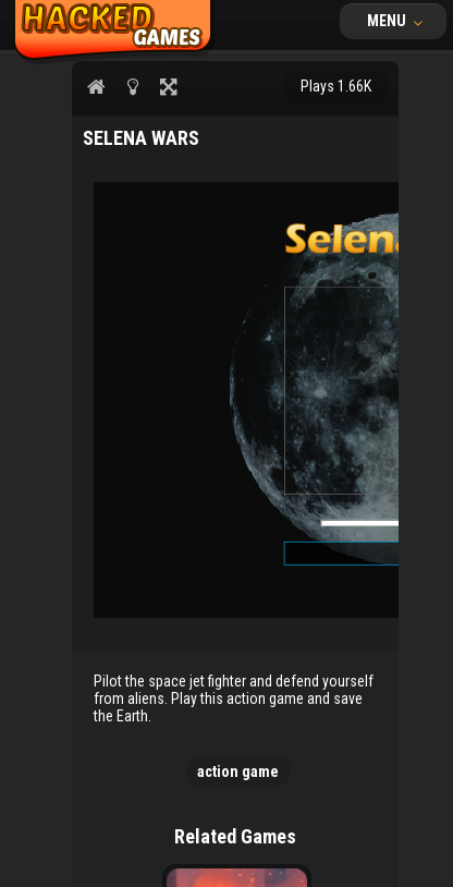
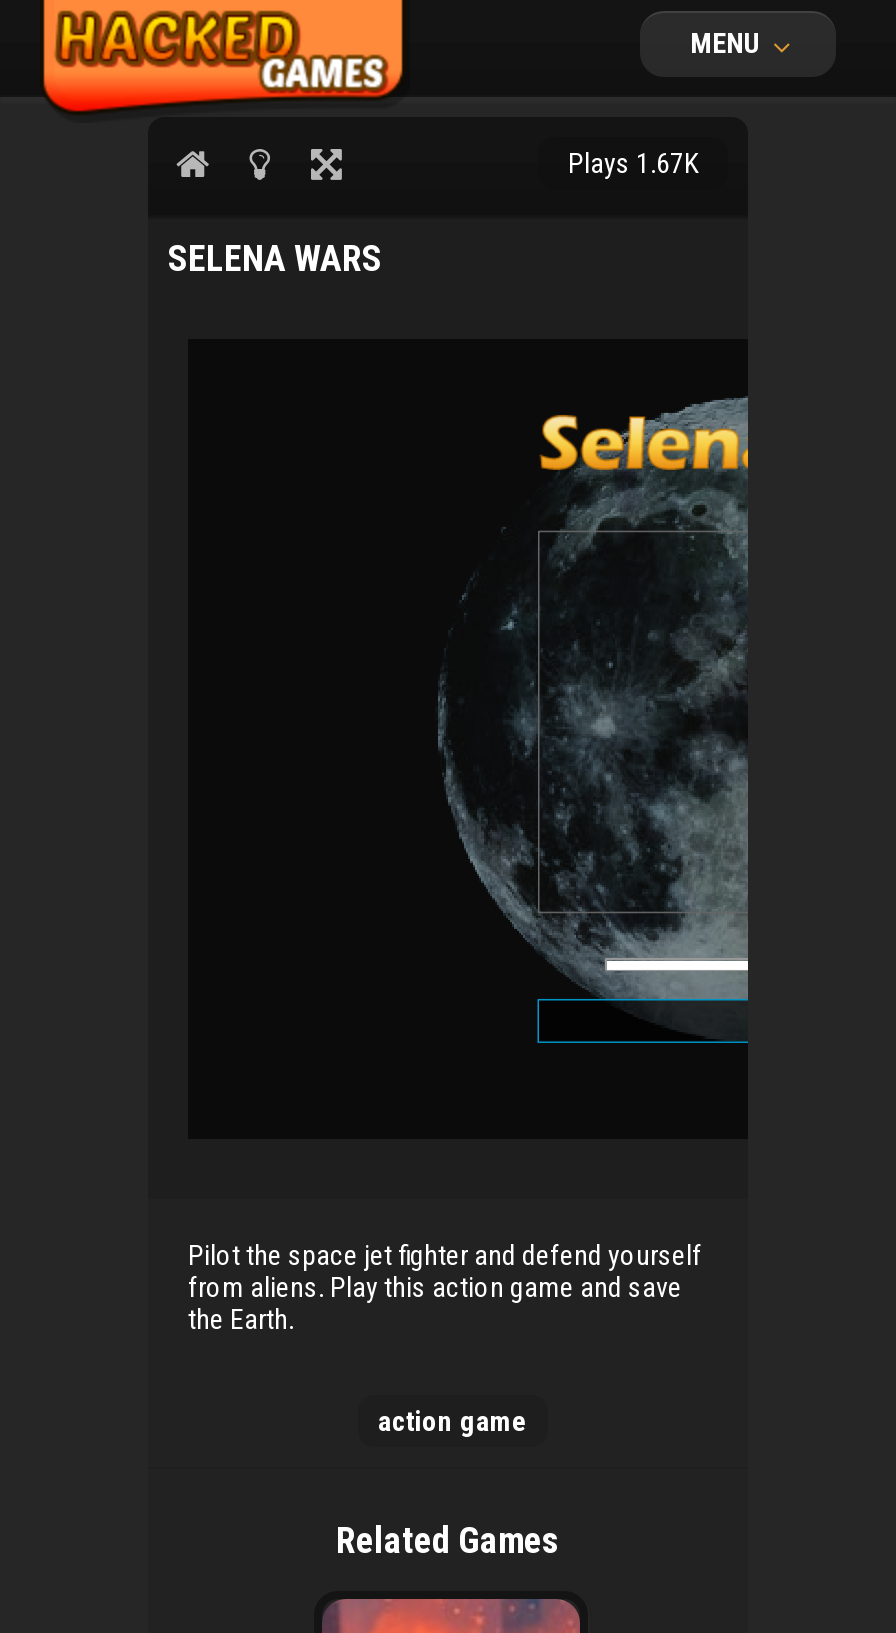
[301,77,371,95] Plays 1.66K -> [568,147,698,179] Plays 1.67K

